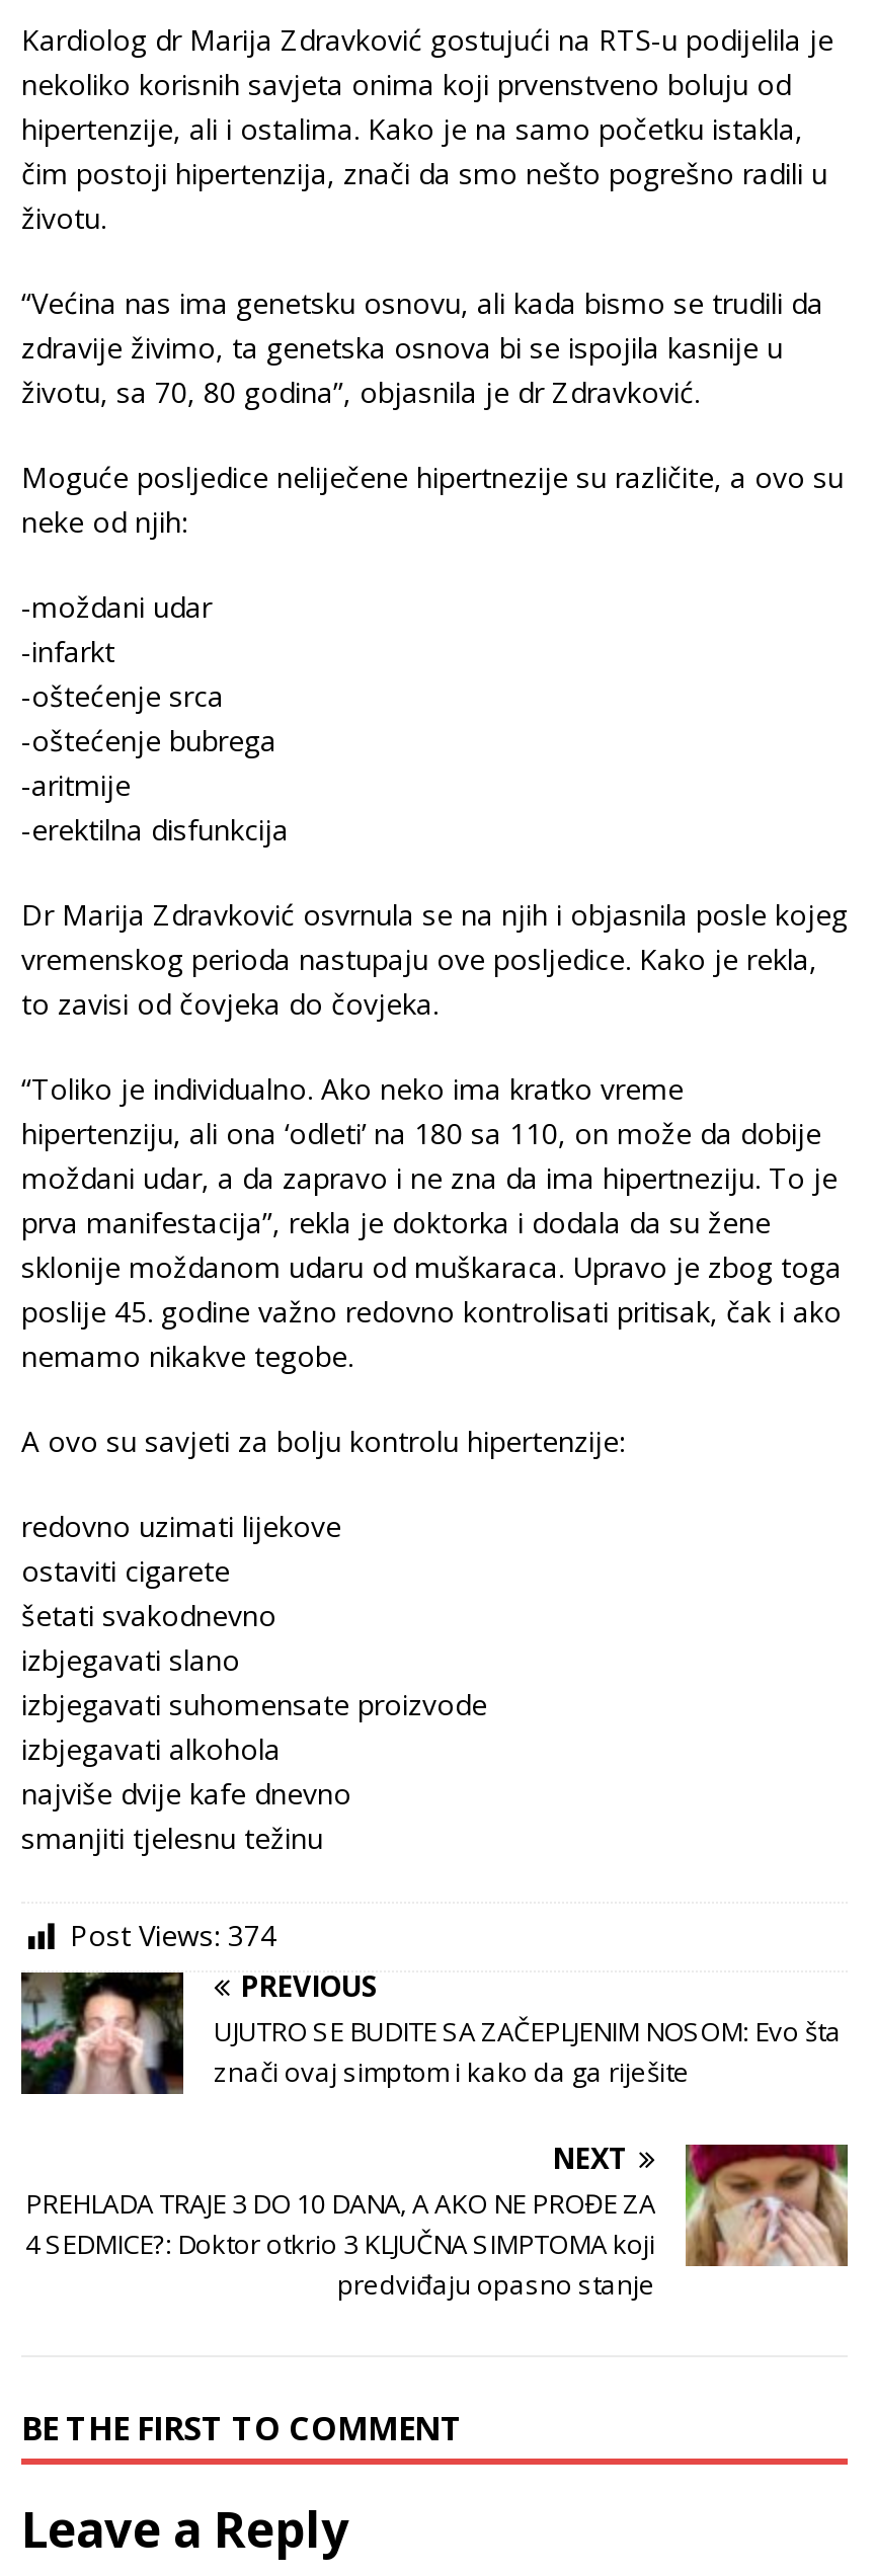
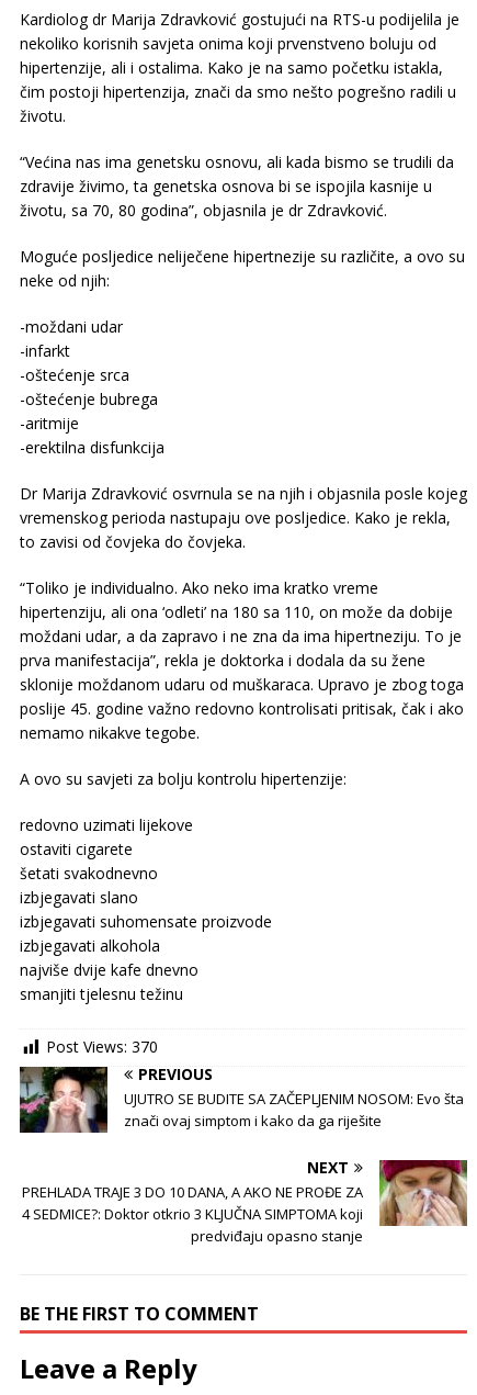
[70,1916,276,1955] Post Views: 374 -> [46,1036,158,1057] Post Views: 370

